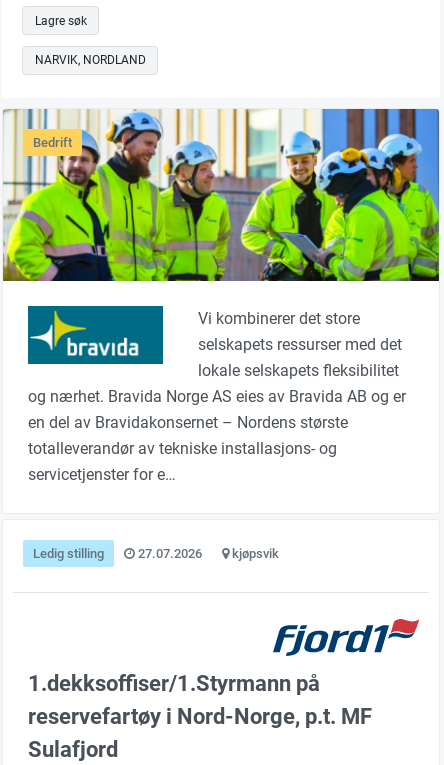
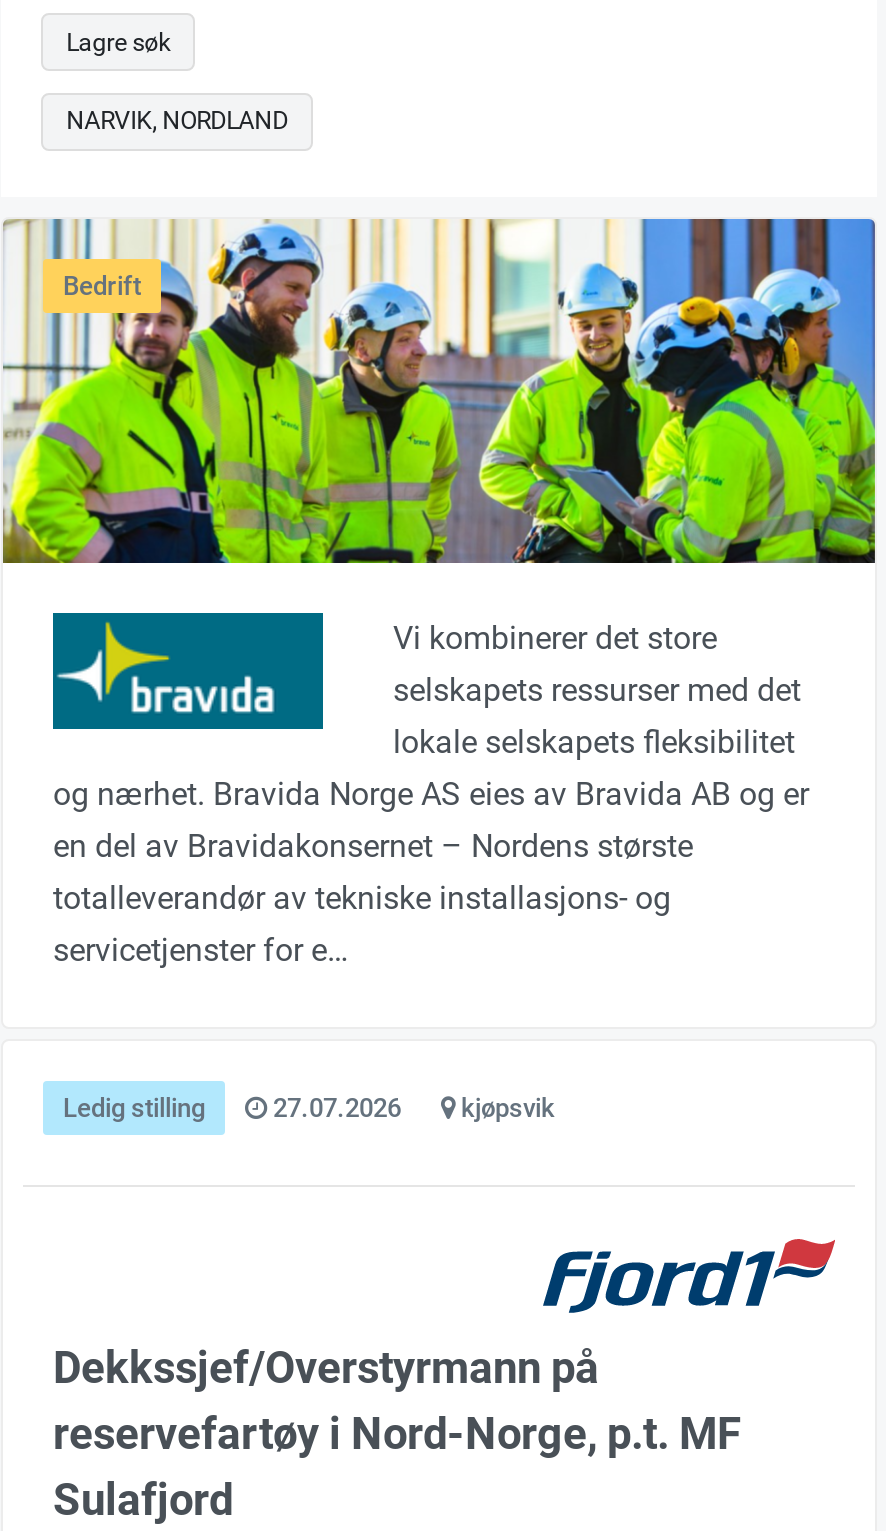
[28,671,320,696] 1.dekksoffiser/1.Styrmann på -> [53,1343,599,1393] Dekkssjef/Overstyrmann på

